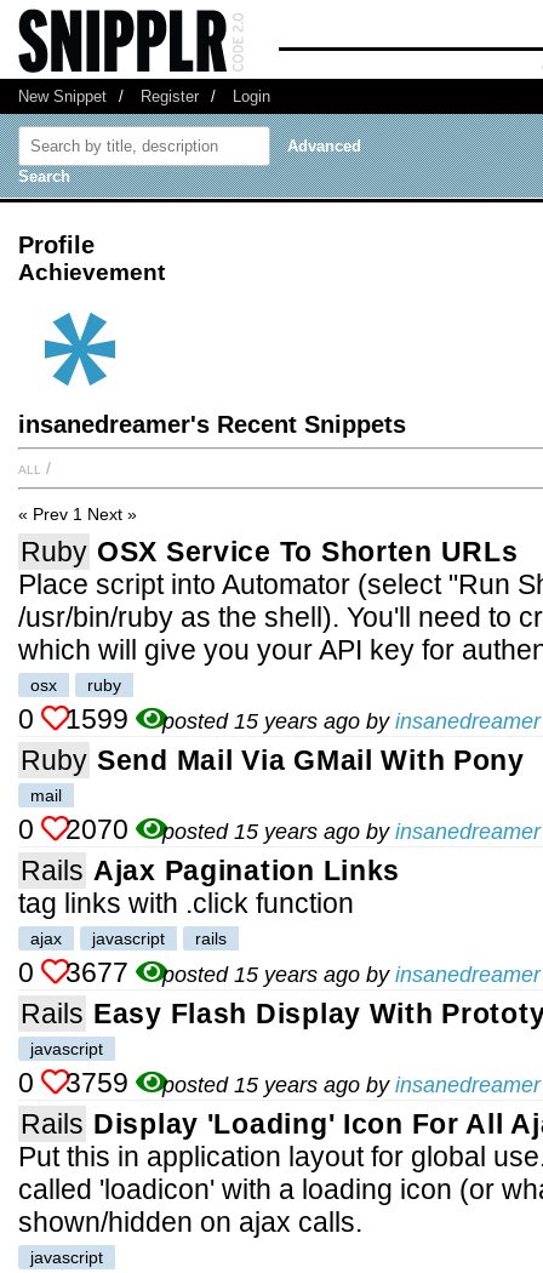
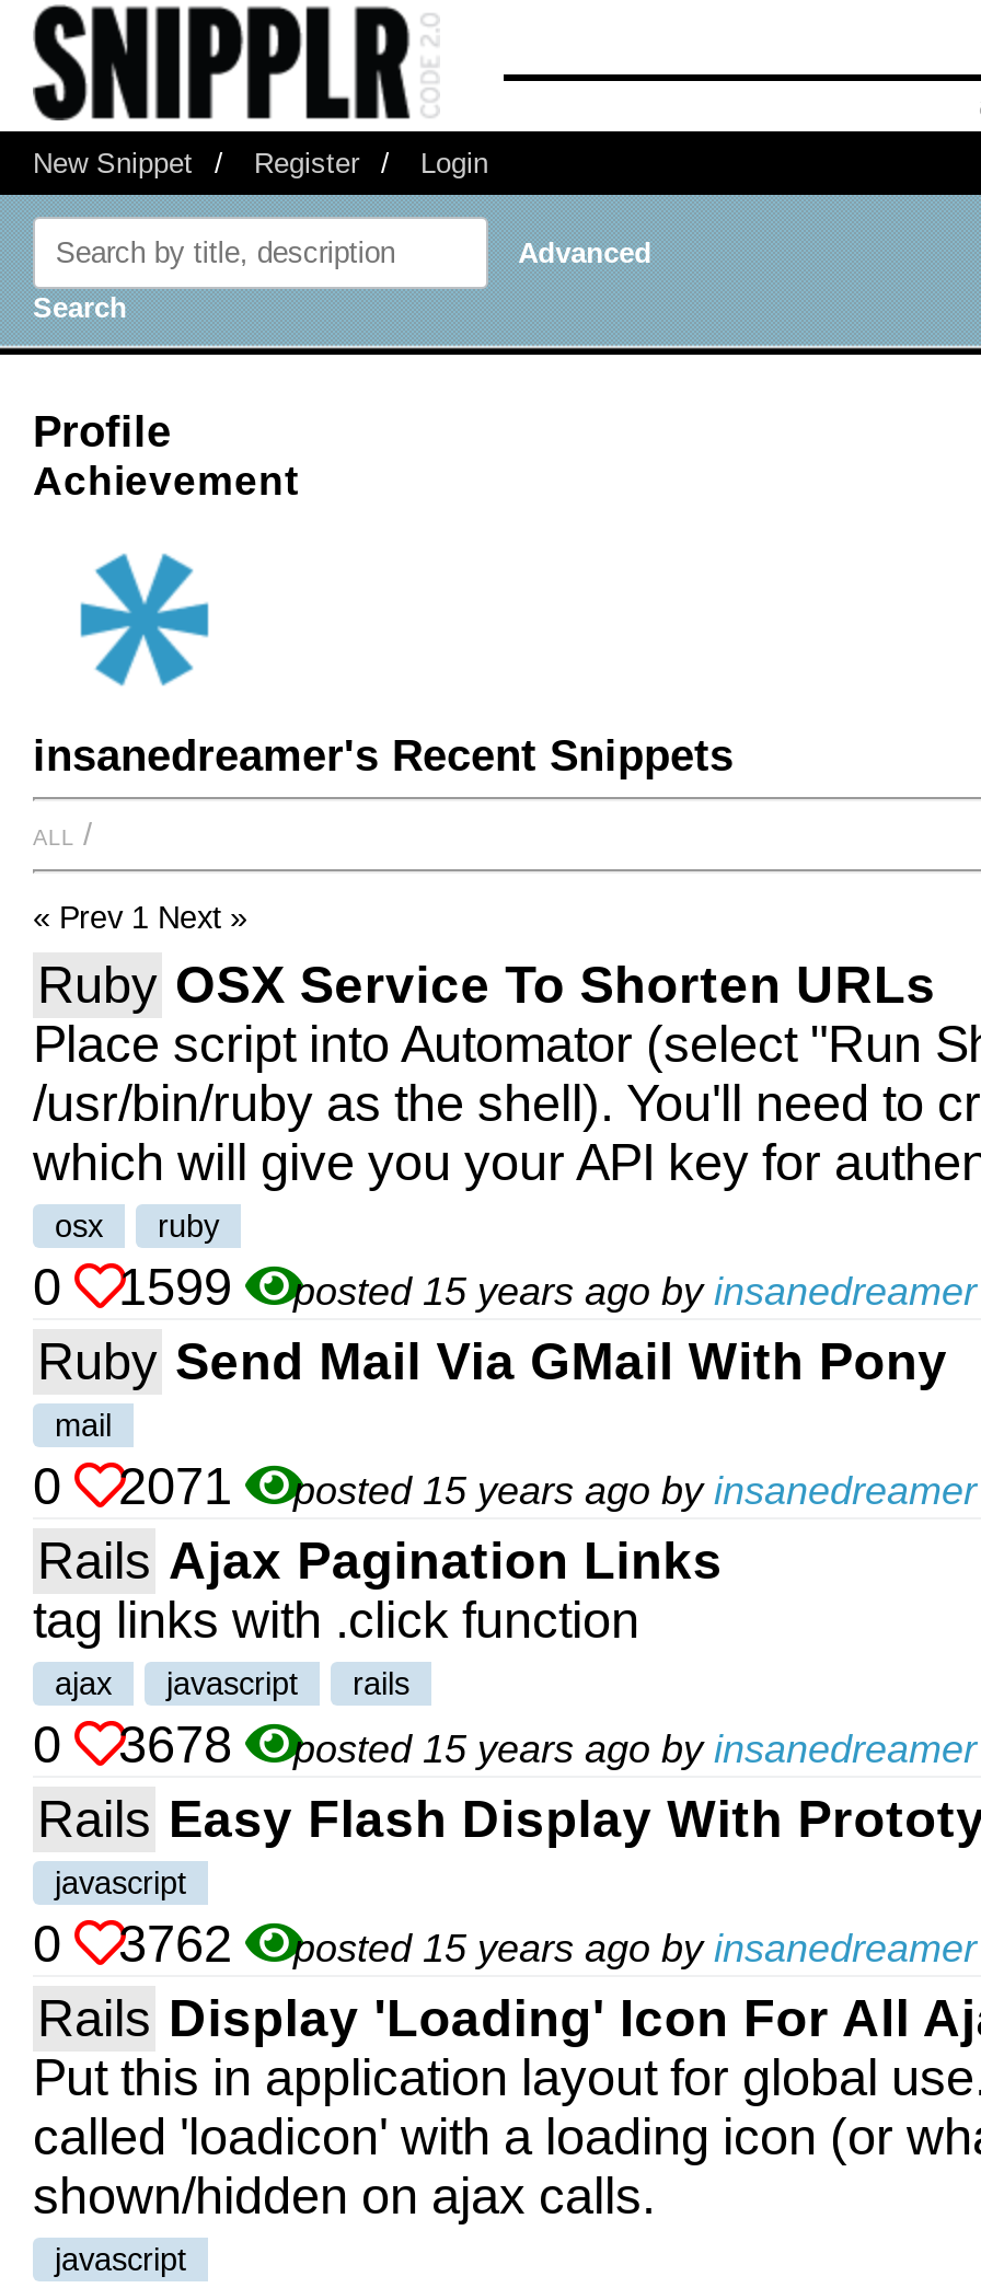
[18,813,541,845] 0 2070 posted 15 years ago by insanedreamer -> [33,1457,977,1514] 0 2071 posted 15 years ago by insanedreamer
[18,956,541,988] 0 3677 posted 15 years ago by insanedreamer -> [33,1716,977,1773] 0 3678 posted 15 years ago by insanedreamer
[18,1066,541,1098] 0 3759 posted 15 years ago by insanedreamer -> [33,1915,977,1972] 0 3762 posted 15 years ago by insanedreamer

